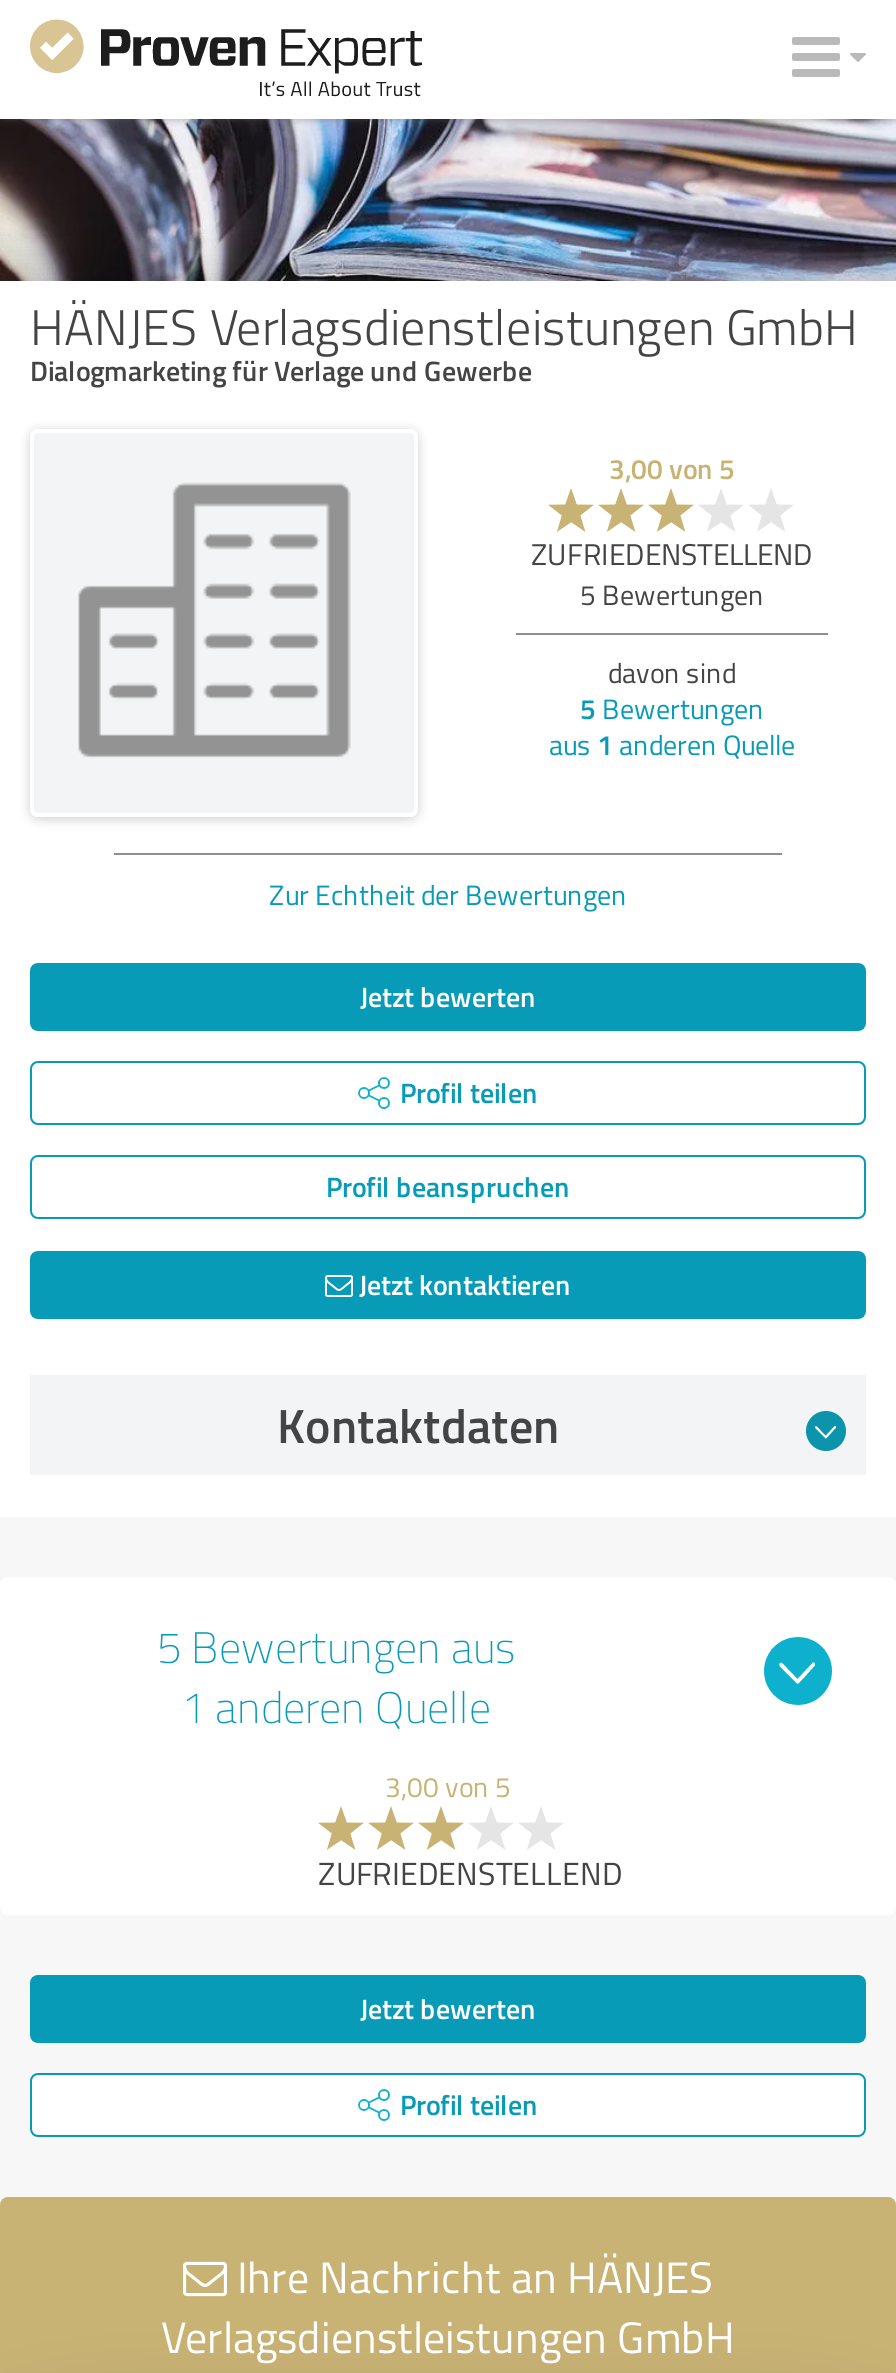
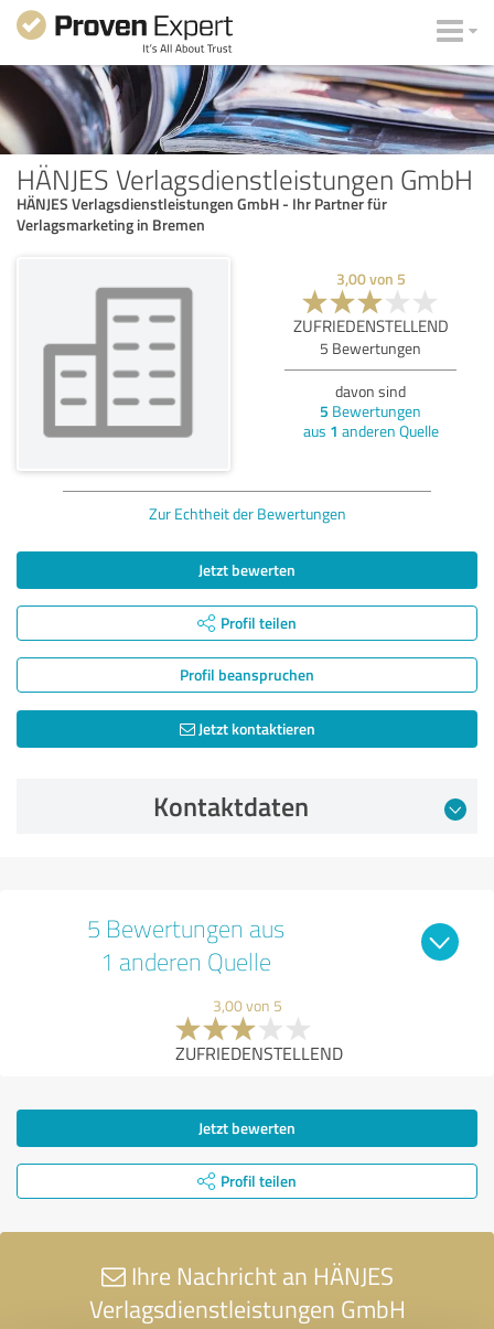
[30,350,532,388] Dialogmarketing für Verlage und Gewerbe -> [17,193,387,234] HÄNJES Verlagsdienstleistungen GmbH - Ihr Partner für | Verlagsmarketing in Bremen

